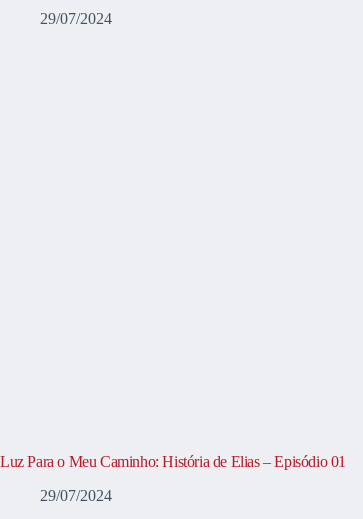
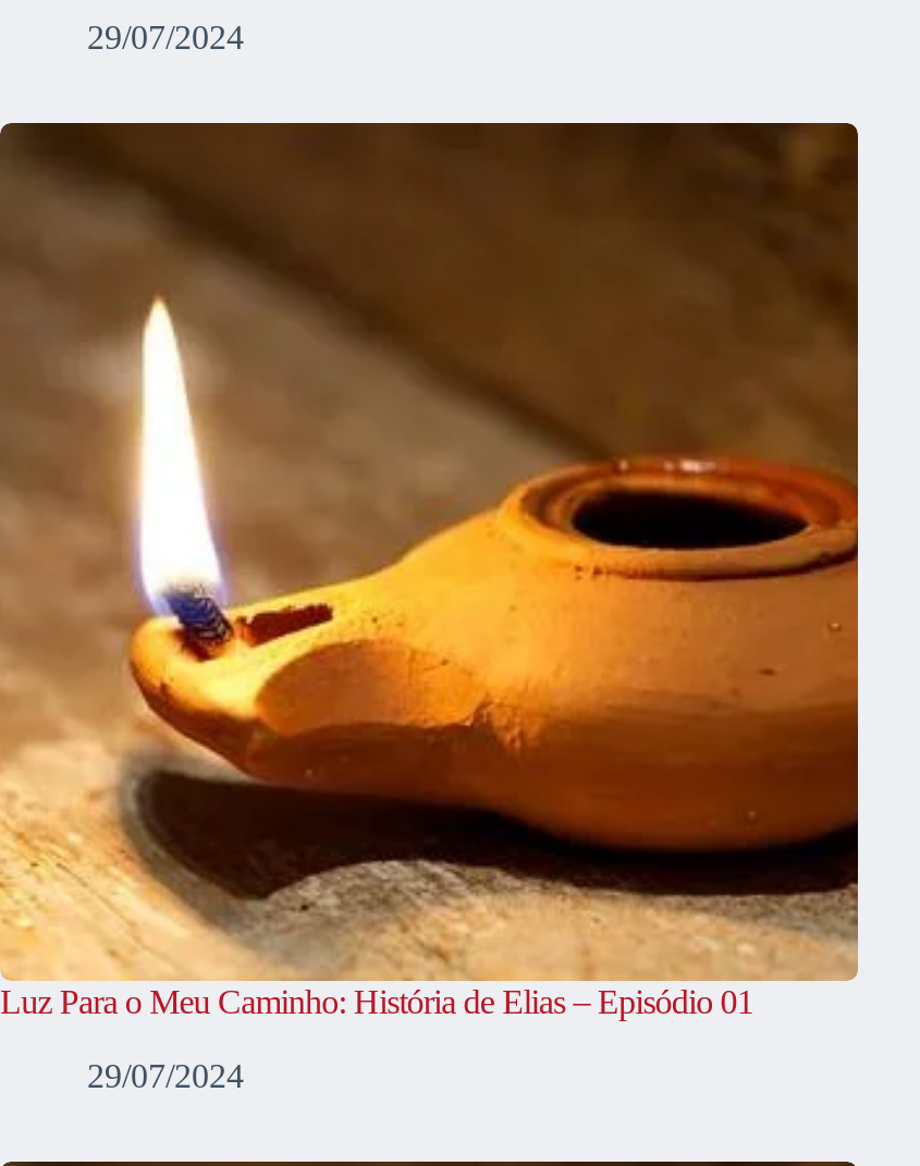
none -> [7,121,860,983] [image]

